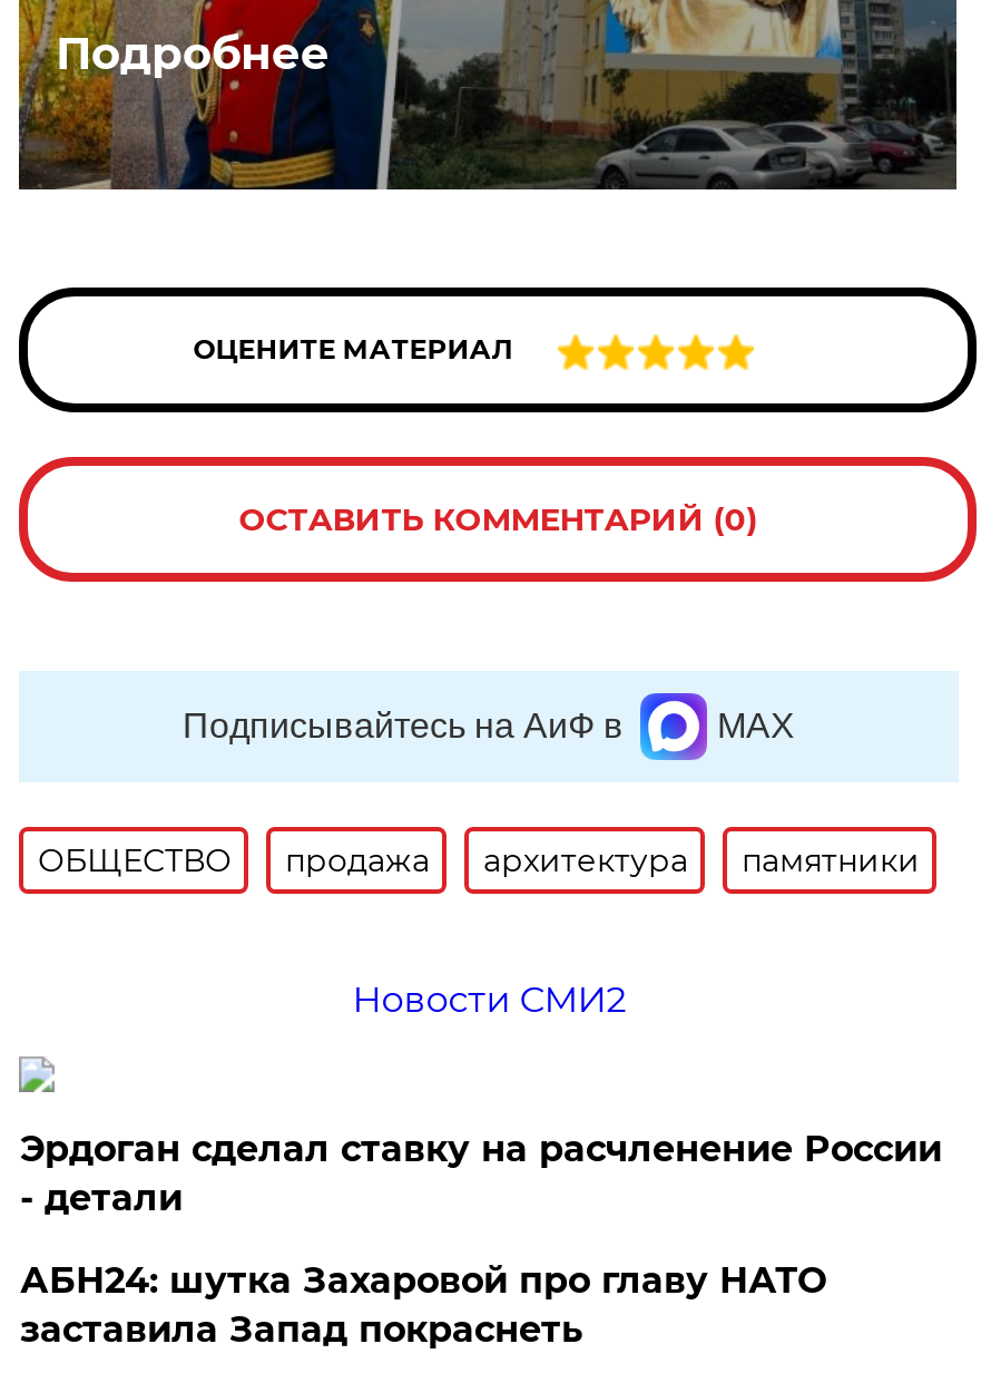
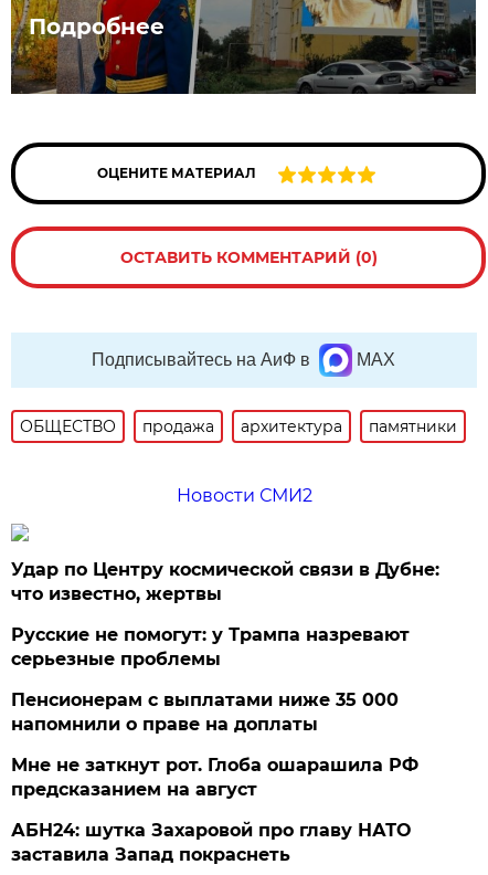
[20,1128,942,1219] Эрдоган сделал ставку на расчленение России | - детали -> [11,559,440,800] Удар по Центру космической связи в Дубне: | что известно, жертвы | Русские не помогут: у Трампа назревают | серьезные проблемы | Пенсионерам с выплатами ниже 35 000 | напомнили о праве на доплаты | Мне не заткнут рот. Глоба ошарашила РФ | предсказанием на август

